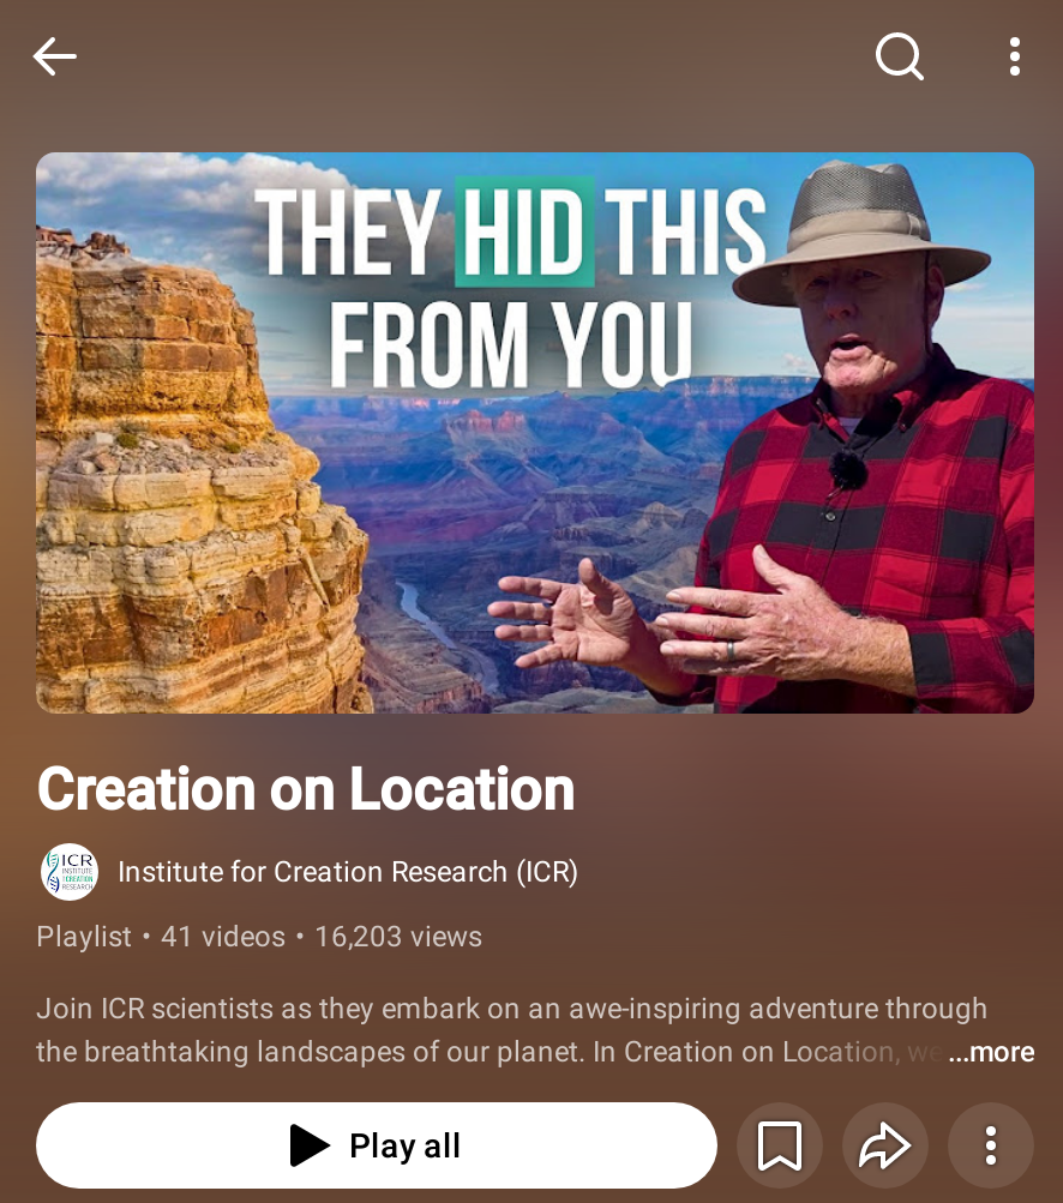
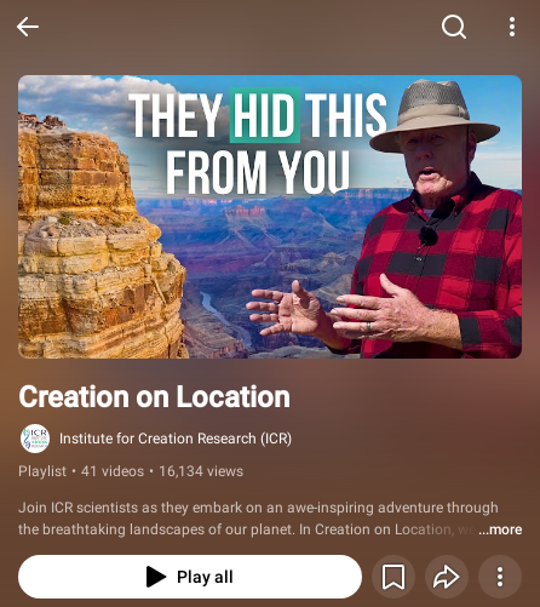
[36,920,482,954] Playlist • 41 videos • 16,203 views -> [18,463,243,480] Playlist • 41 videos • 16,134 views

